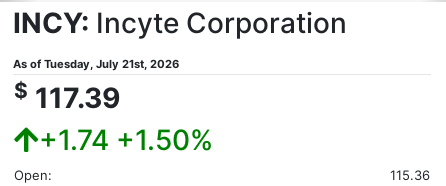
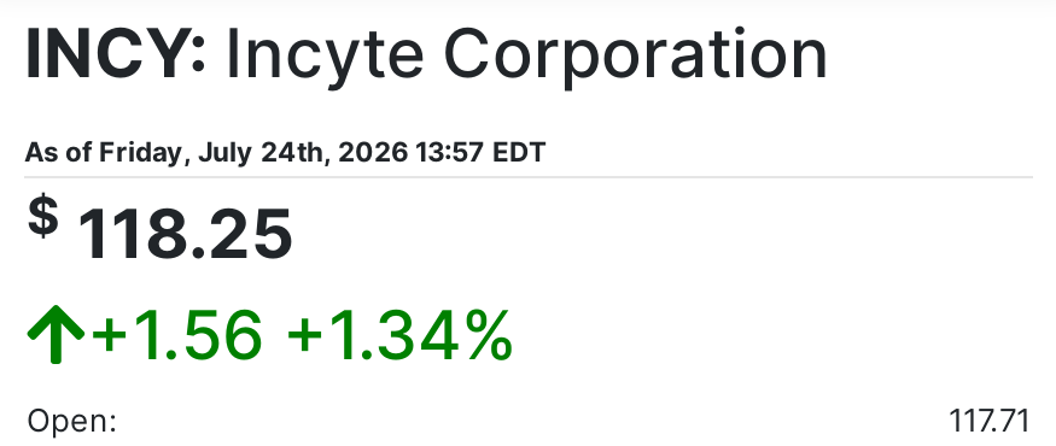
[13,57,213,157] As of Tuesday, July 21st, 2026 | $ 117.39 | +1.74 +1.50% -> [24,135,545,376] As of Friday, July 24th, 2026 13:57 EDT | $ 118.25 | +1.56 +1.34%
[390,167,430,183] 115.36 -> [949,400,1031,439] 117.71

